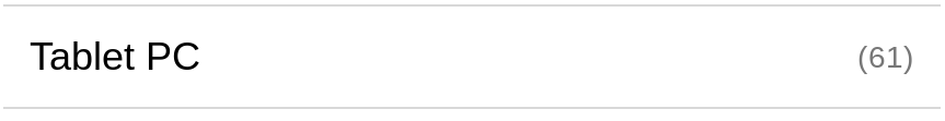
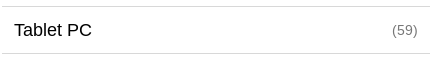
[857,39,914,74] (61) -> [392,22,418,38] (59)

